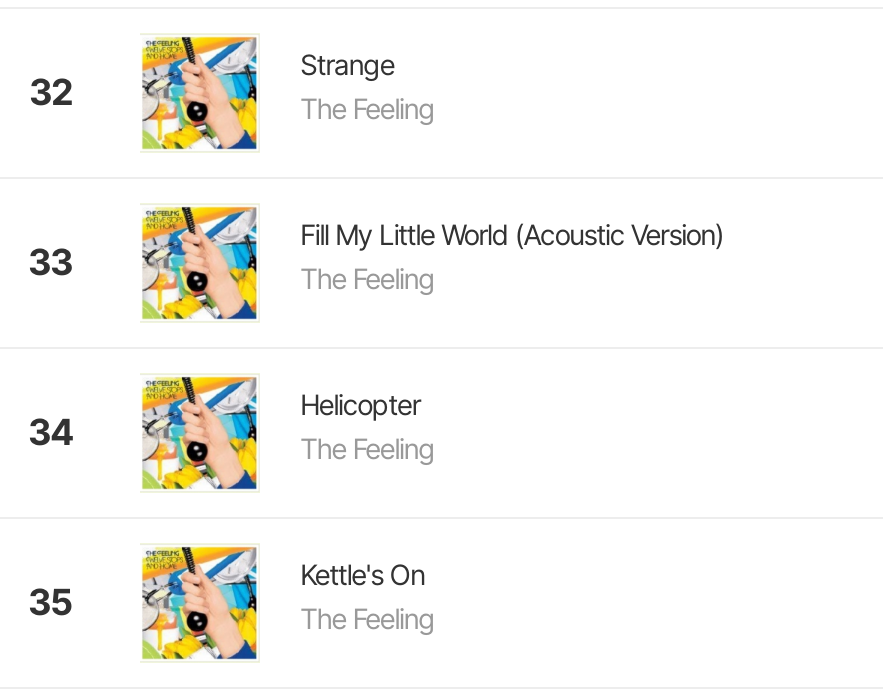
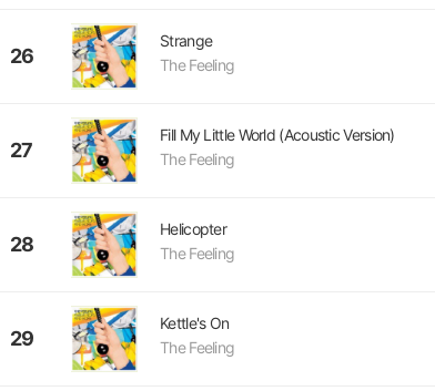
[29,71,71,113] 32 -> [9,44,33,68] 26
[28,241,72,283] 33 -> [10,138,32,162] 27
[28,411,72,453] 34 -> [9,233,33,256] 28
[28,581,72,623] 35 -> [9,327,33,350] 29

